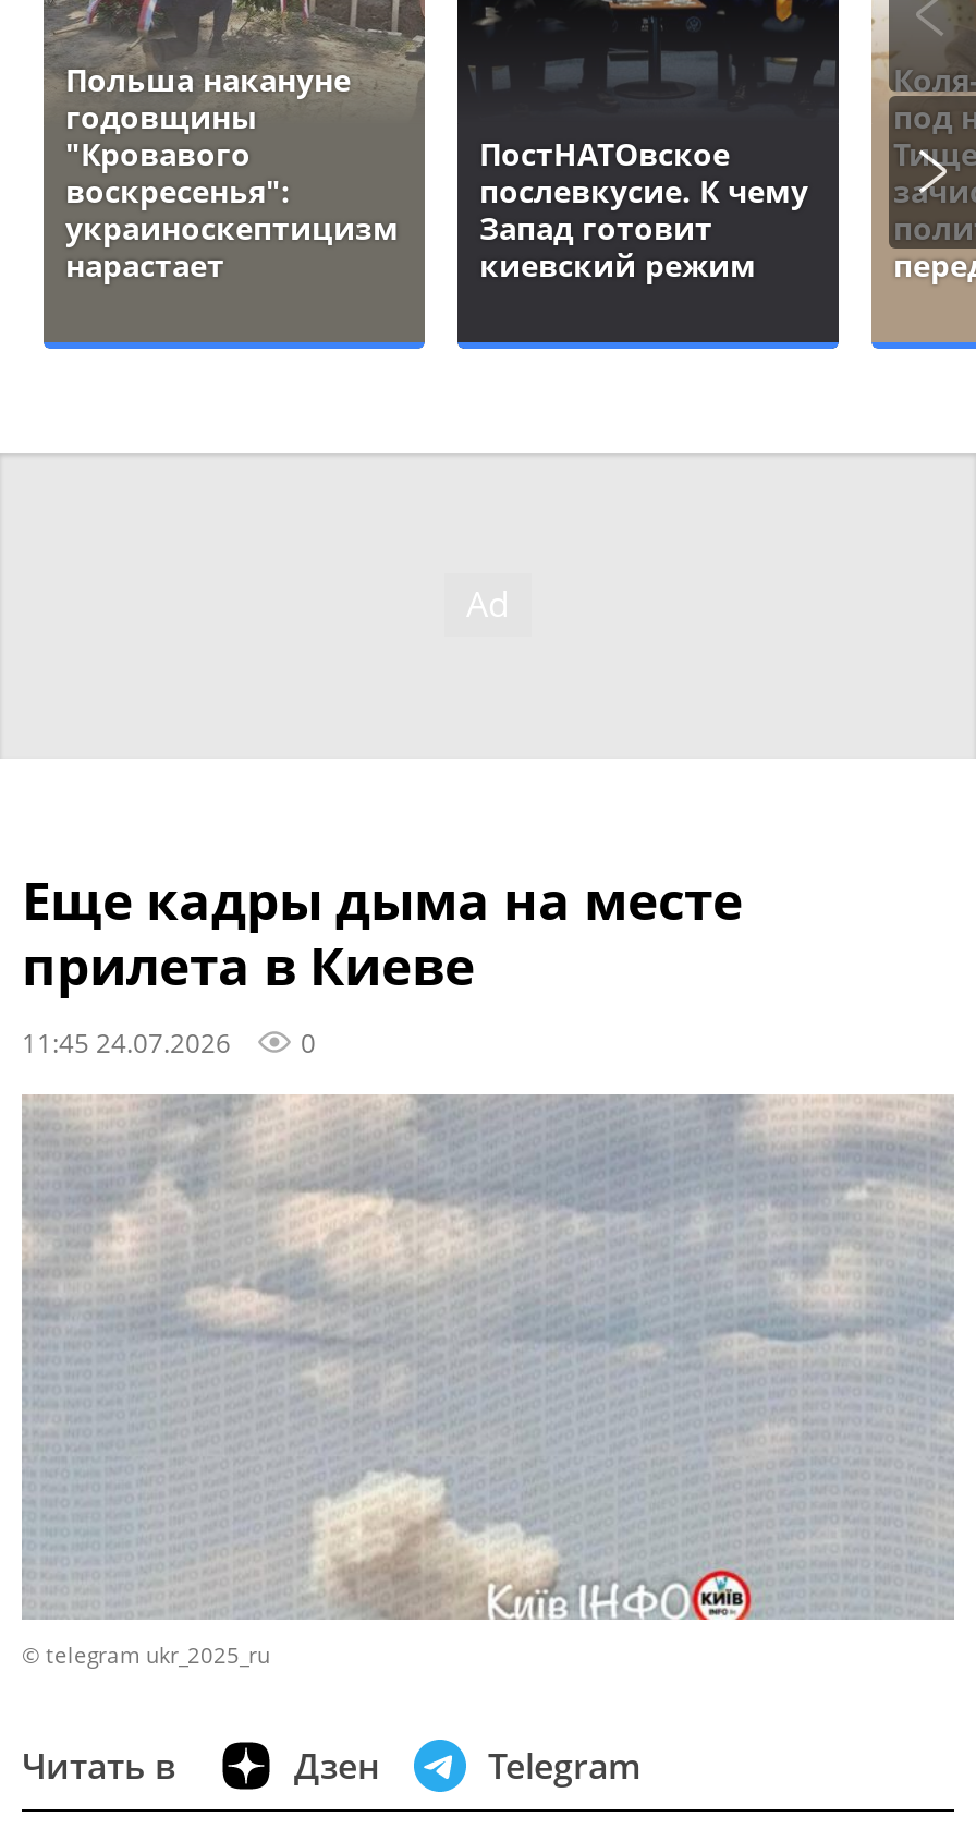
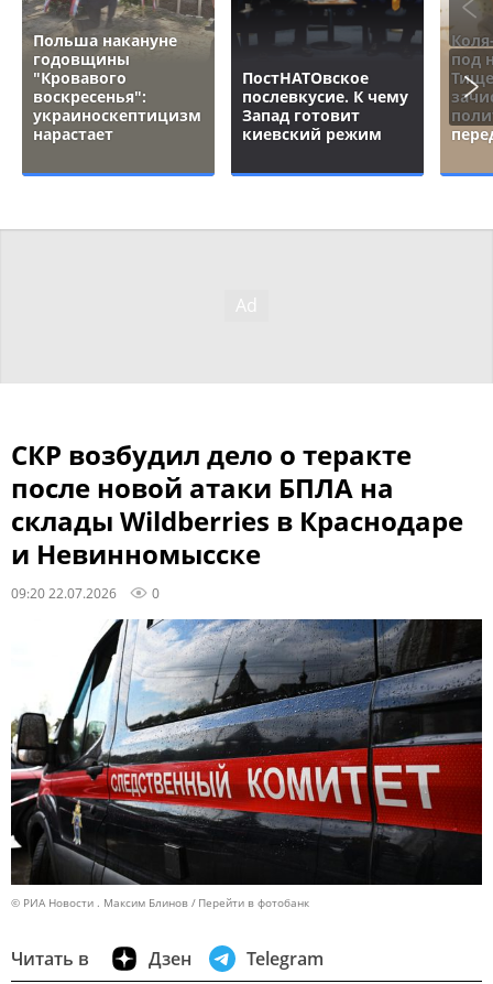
[22,864,743,1061] Еще кадры дыма на месте | прилета в Киеве | 11:45 24.07.2026 -> [11,437,463,602] СКР возбудил дело о теракте | после новой атаки БПЛА на | склады Wildberries в Краснодаре | и Невинномысске | 09:20 22.07.2026
[22,1094,954,1670] [image] | © telegram ukr_2025_ru -> [10,618,483,910] [image] | © РИА Новости . Максим Блинов | Перейти в фотобанк

